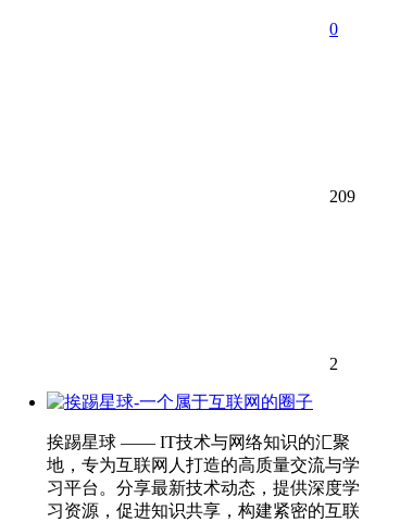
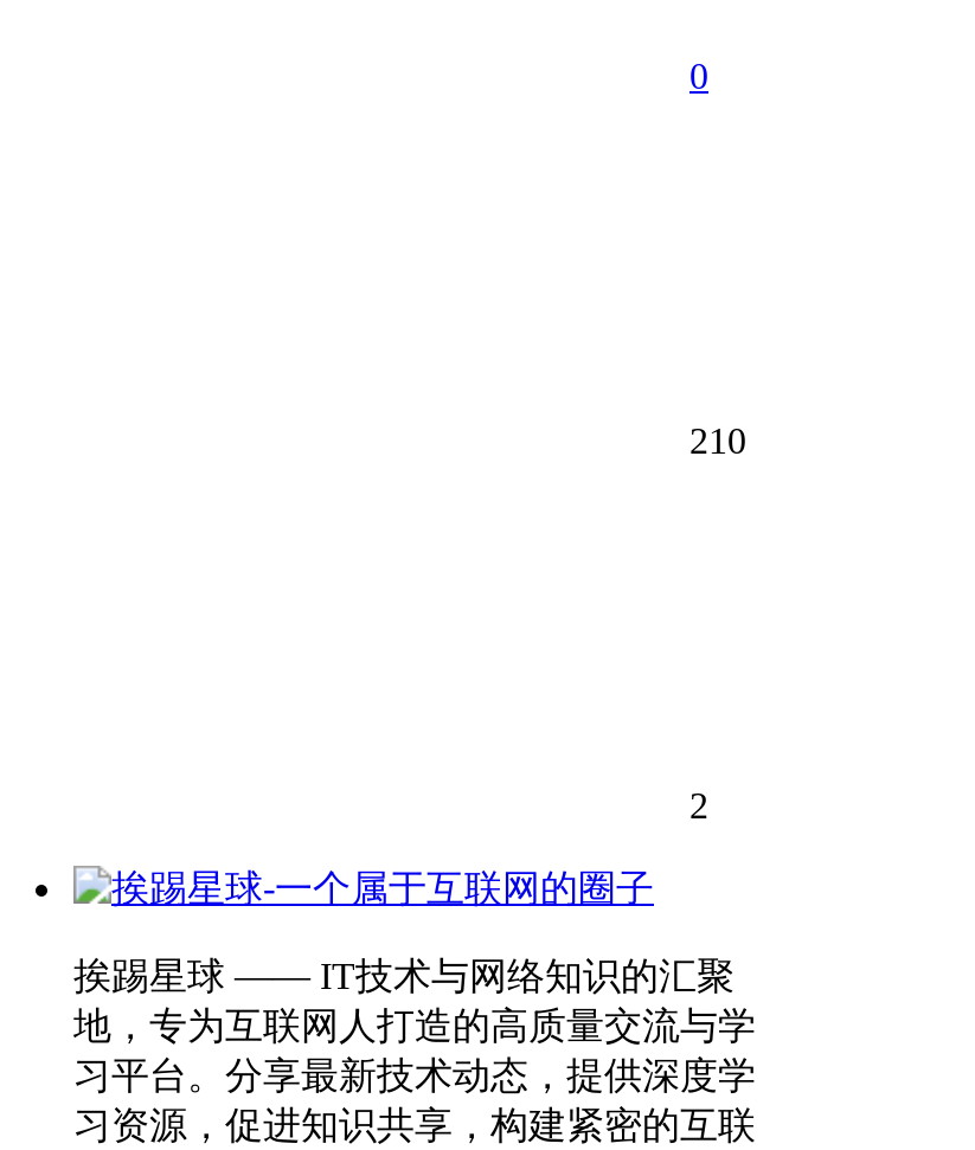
[329,187,355,205] 209 -> [689,420,746,460] 210

